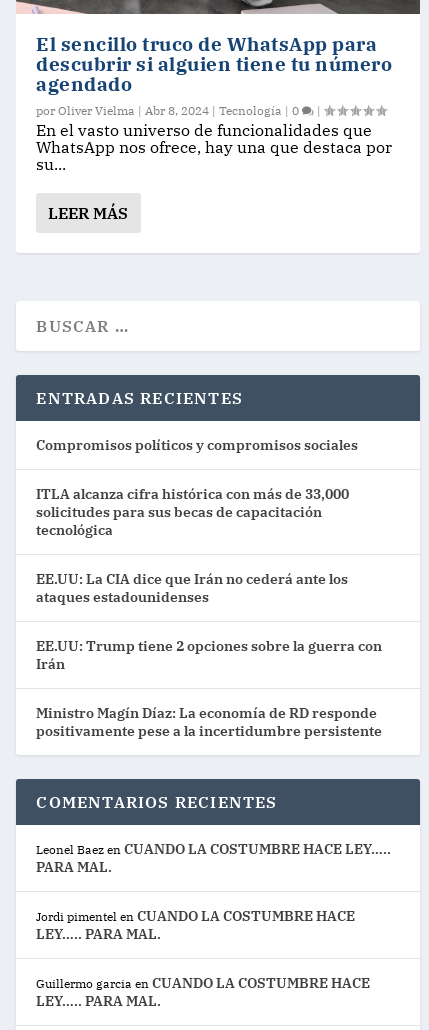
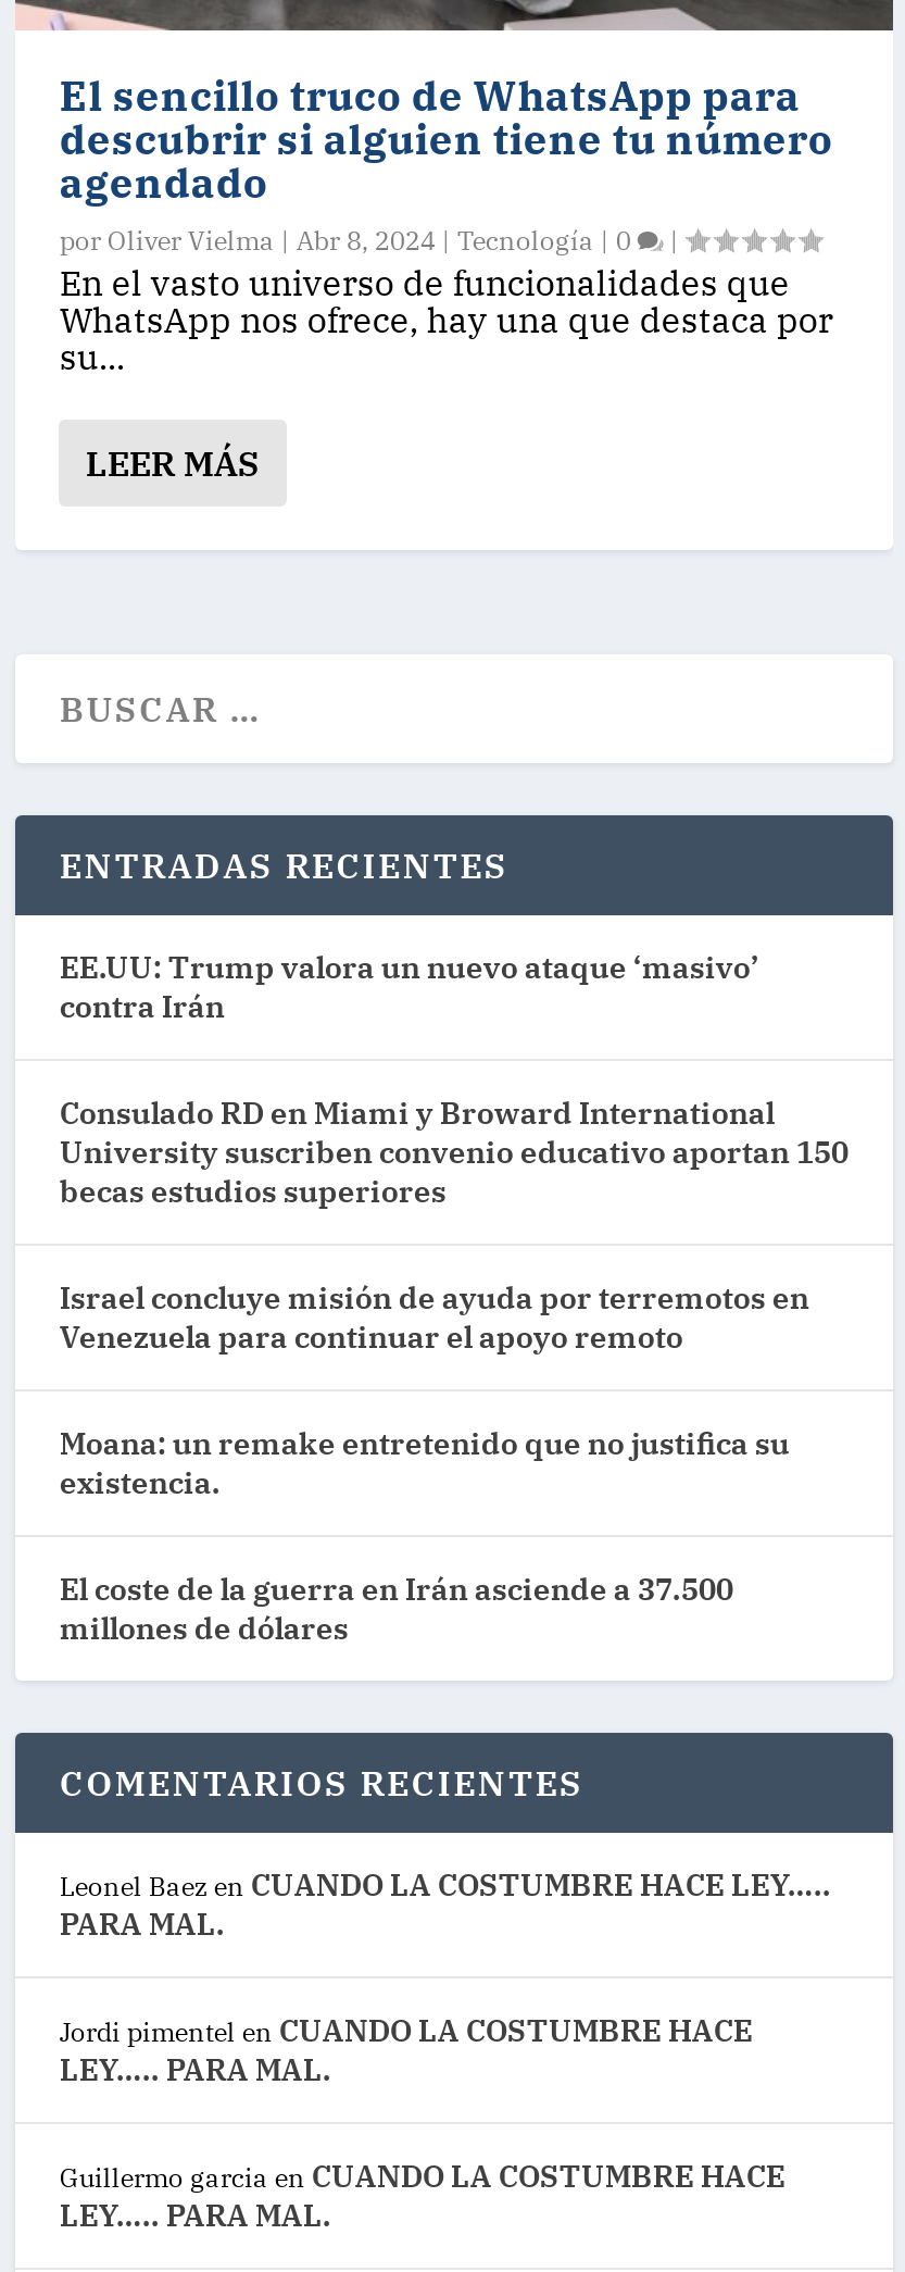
[36,436,358,454] Compromisos políticos y compromisos sociales -> [60,948,759,1026] EE.UU: Trump valora un nuevo ataque ‘masivo’ | contra Irán
[36,485,349,539] ITLA alcanza cifra histórica con más de 33,000 | solicitudes para sus becas de capacitación | tecnológica -> [60,1093,848,1211] Consulado RD en Miami y Broward International | University suscriben convenio educativo aportan 150 | becas estudios superiores
[36,570,348,606] EE.UU: La CIA dice que Irán no cederá ante los | ataques estadounidenses -> [60,1278,809,1356] Israel concluye misión de ayuda por terremotos en | Venezuela para continuar el apoyo remoto
[36,637,382,673] EE.UU: Trump tiene 2 opciones sobre la guerra con | Irán -> [60,1424,790,1502] Moana: un remake entretenido que no justifica su | existencia.
[36,704,382,740] Ministro Magín Díaz: La economía de RD responde | positivamente pese a la incertidumbre persistente -> [60,1570,733,1648] El coste de la guerra en Irán asciende a 37.500 | millones de dólares

